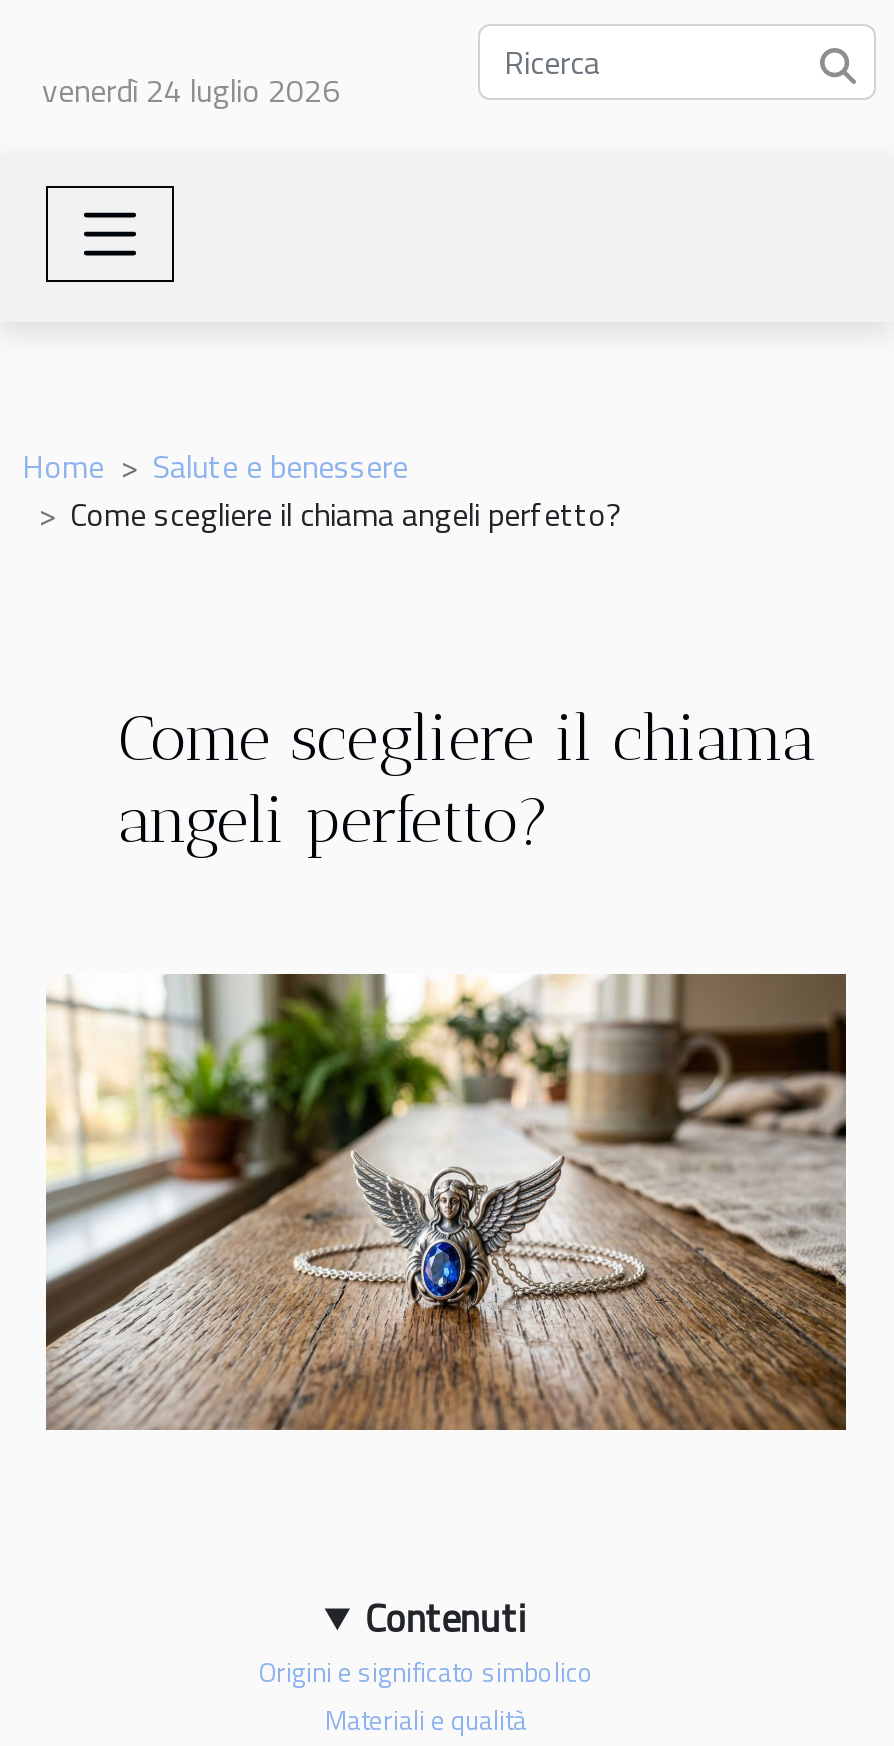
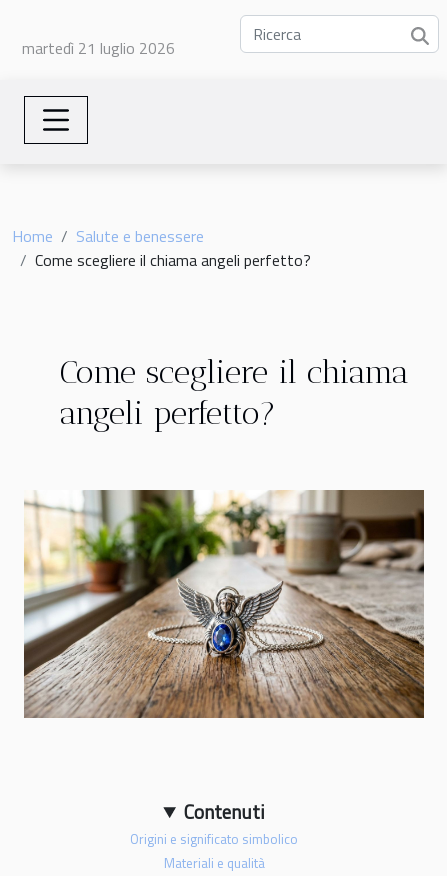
[42,66,340,114] venerdì 24 luglio 2026 -> [22,36,175,60] martedì 21 luglio 2026

